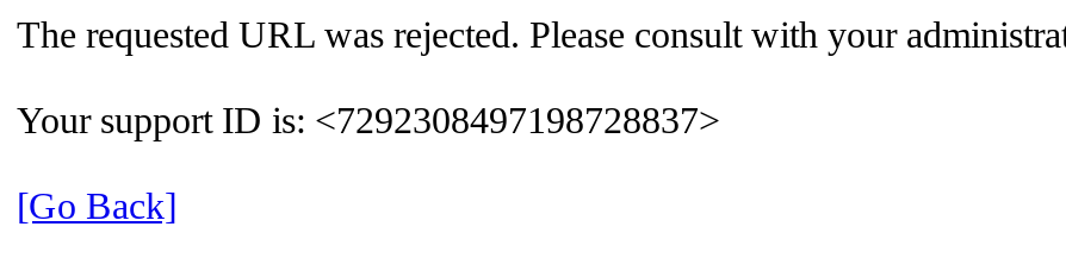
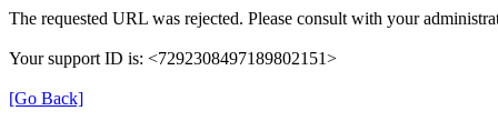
[17,100,720,140] Your support ID is: <7292308497198728837> -> [9,49,337,68] Your support ID is: <7292308497189802151>

